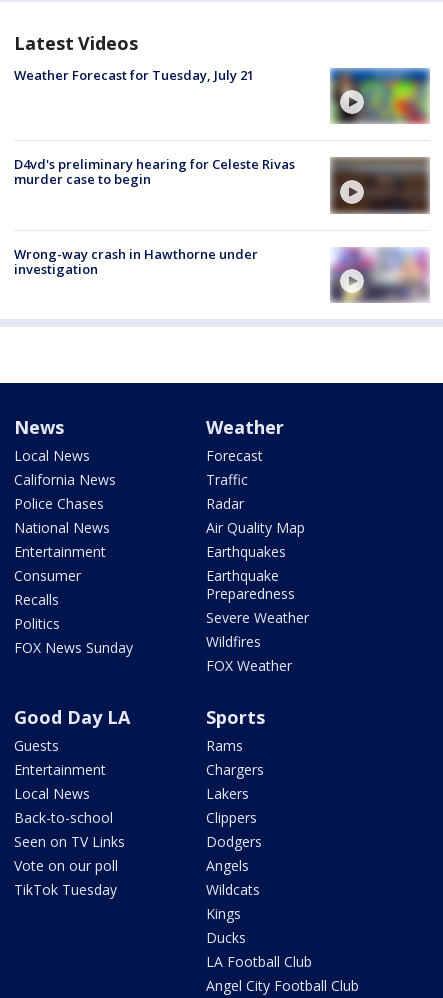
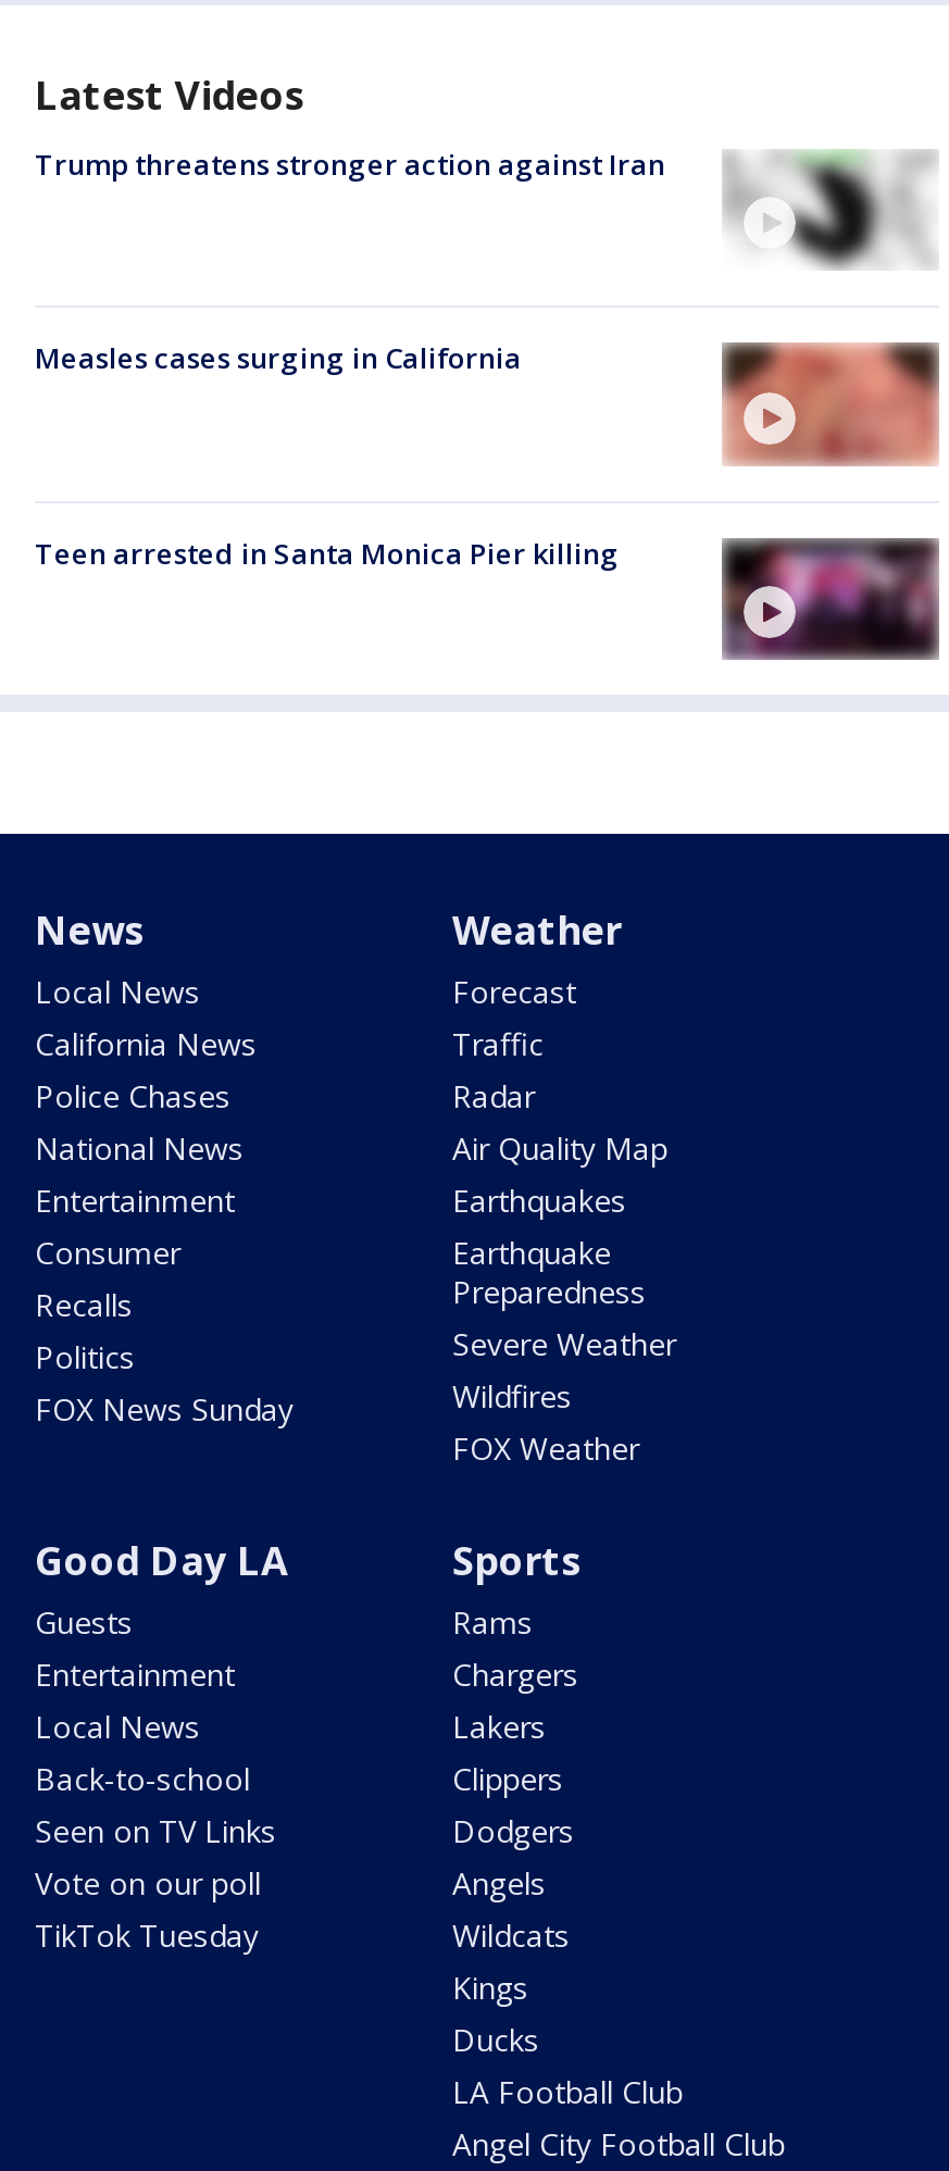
[14,66,254,84] Weather Forecast for Tuesday, July 21 -> [35,145,665,184] Trump threatens stronger action against Iran
[330,68,430,125] [image] -> [724,149,937,271] [image]
[14,155,295,188] D4vd's preliminary hearing for Celeste Rivas | murder case to begin -> [35,339,522,378] Measles cases surging in California
[330,157,430,214] [image] -> [722,342,939,466] [image]
[14,244,258,277] Wrong-way crash in Hawthorne under | investigation -> [35,533,620,572] Teen arrested in Santa Monica Pier killing
[330,247,429,303] [image] -> [720,536,939,660] [image]

